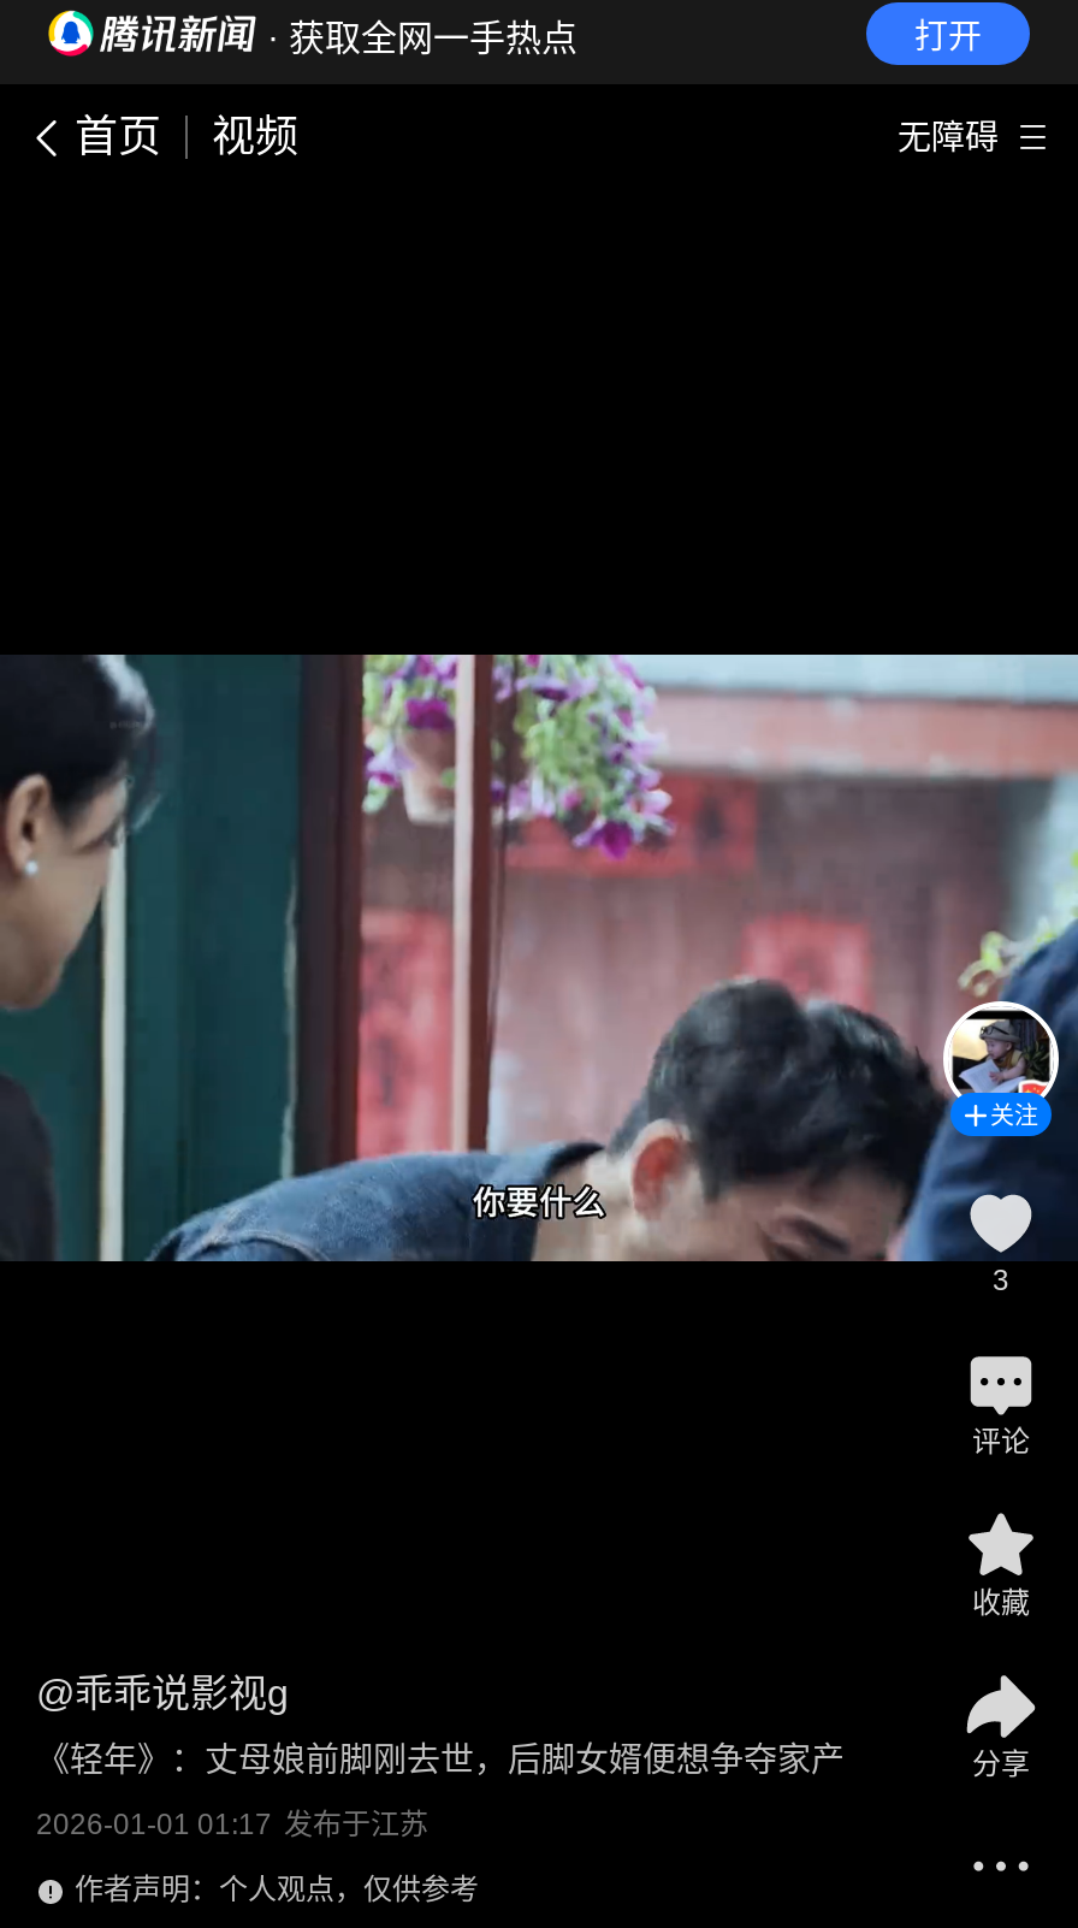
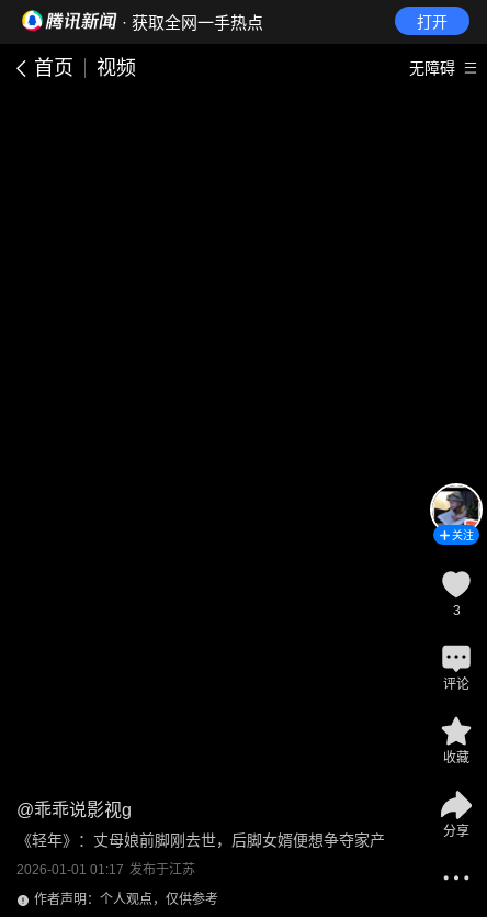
[7,652,1071,1264] [image] -> none

